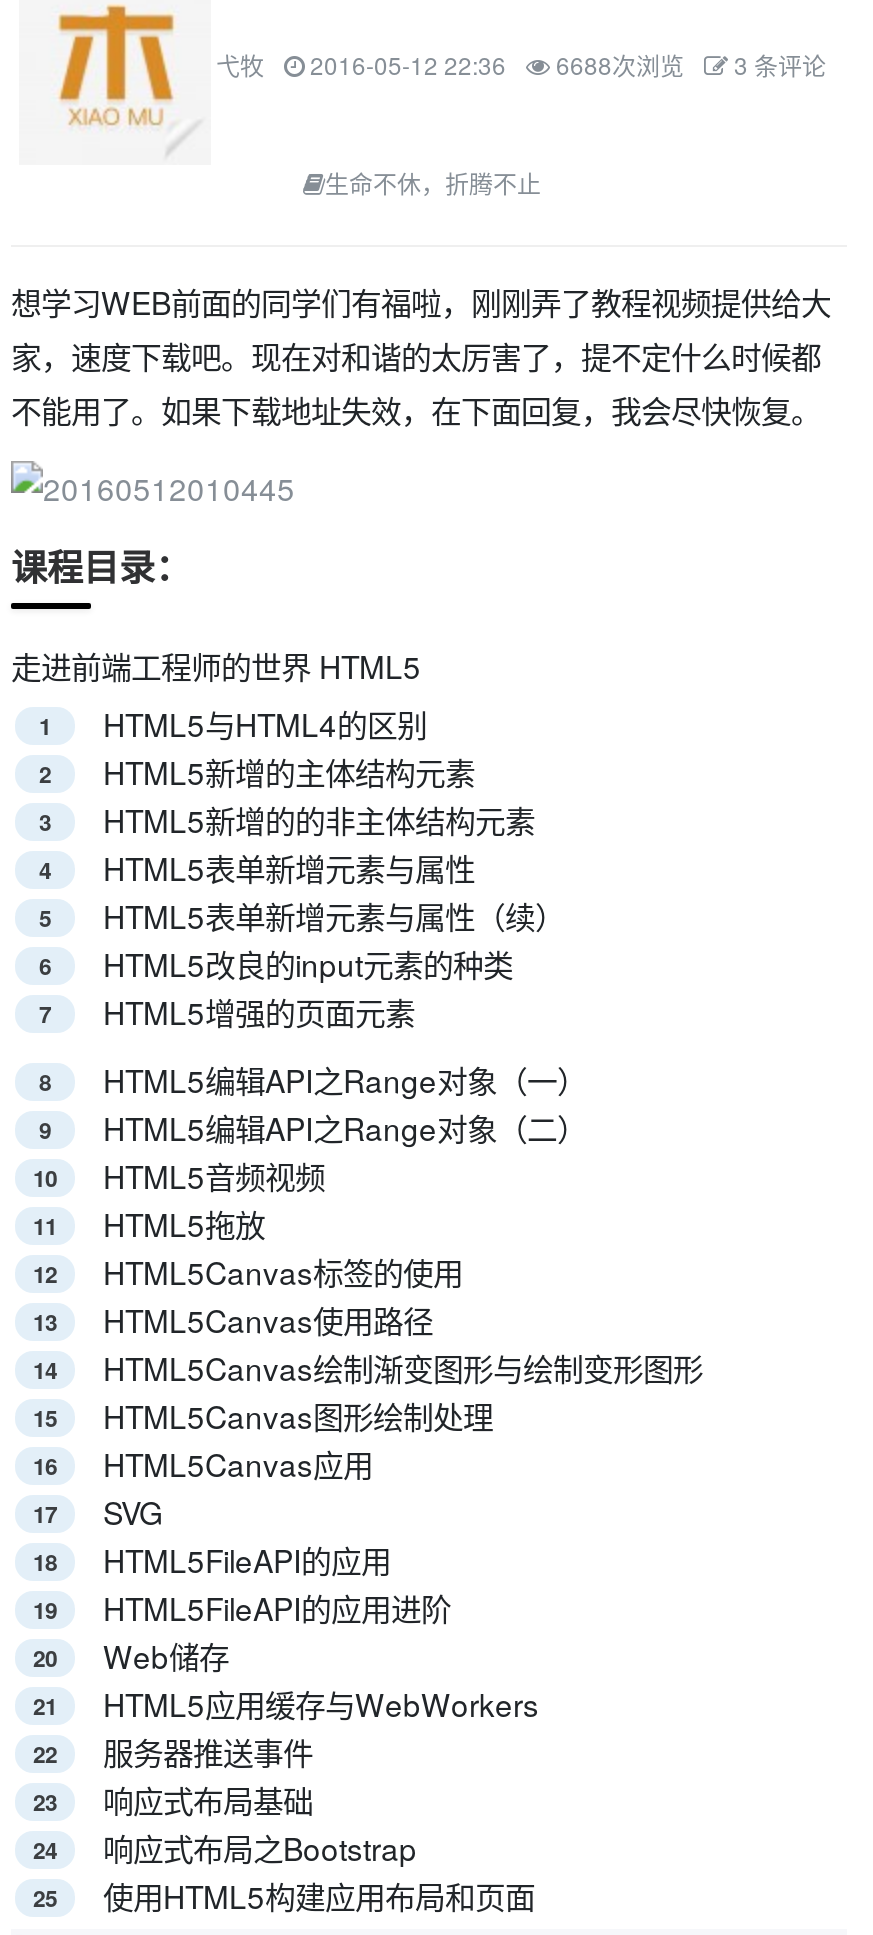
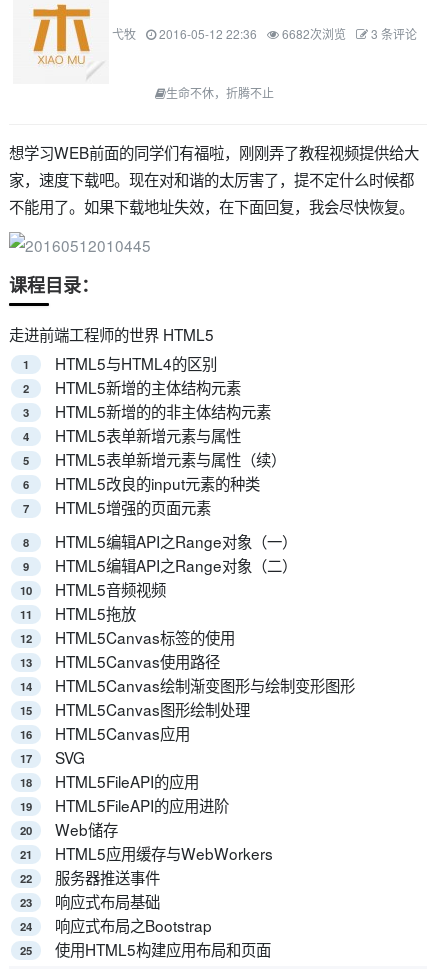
[550,47,684,81] 6688次浏览 -> [278,25,345,42] 6682次浏览

